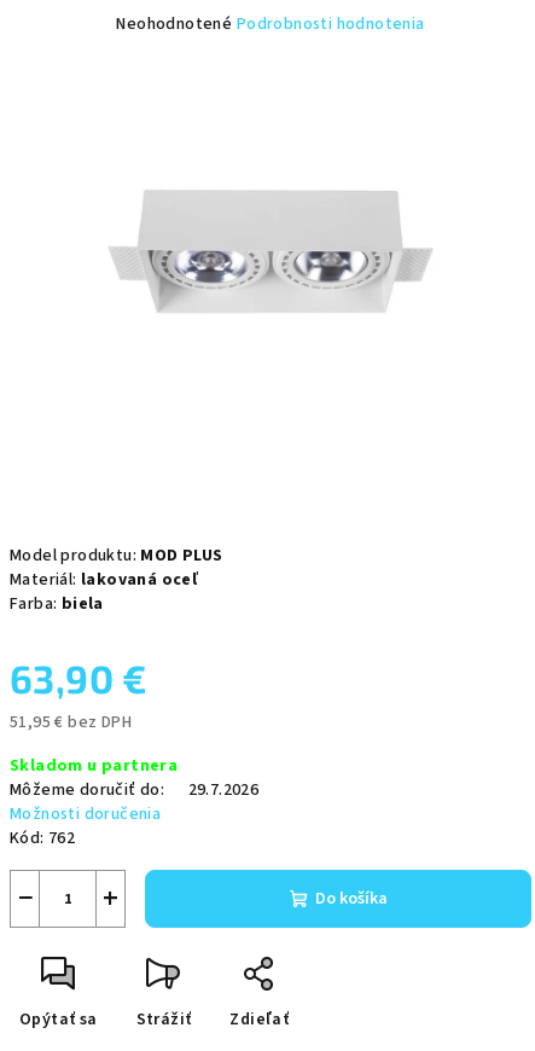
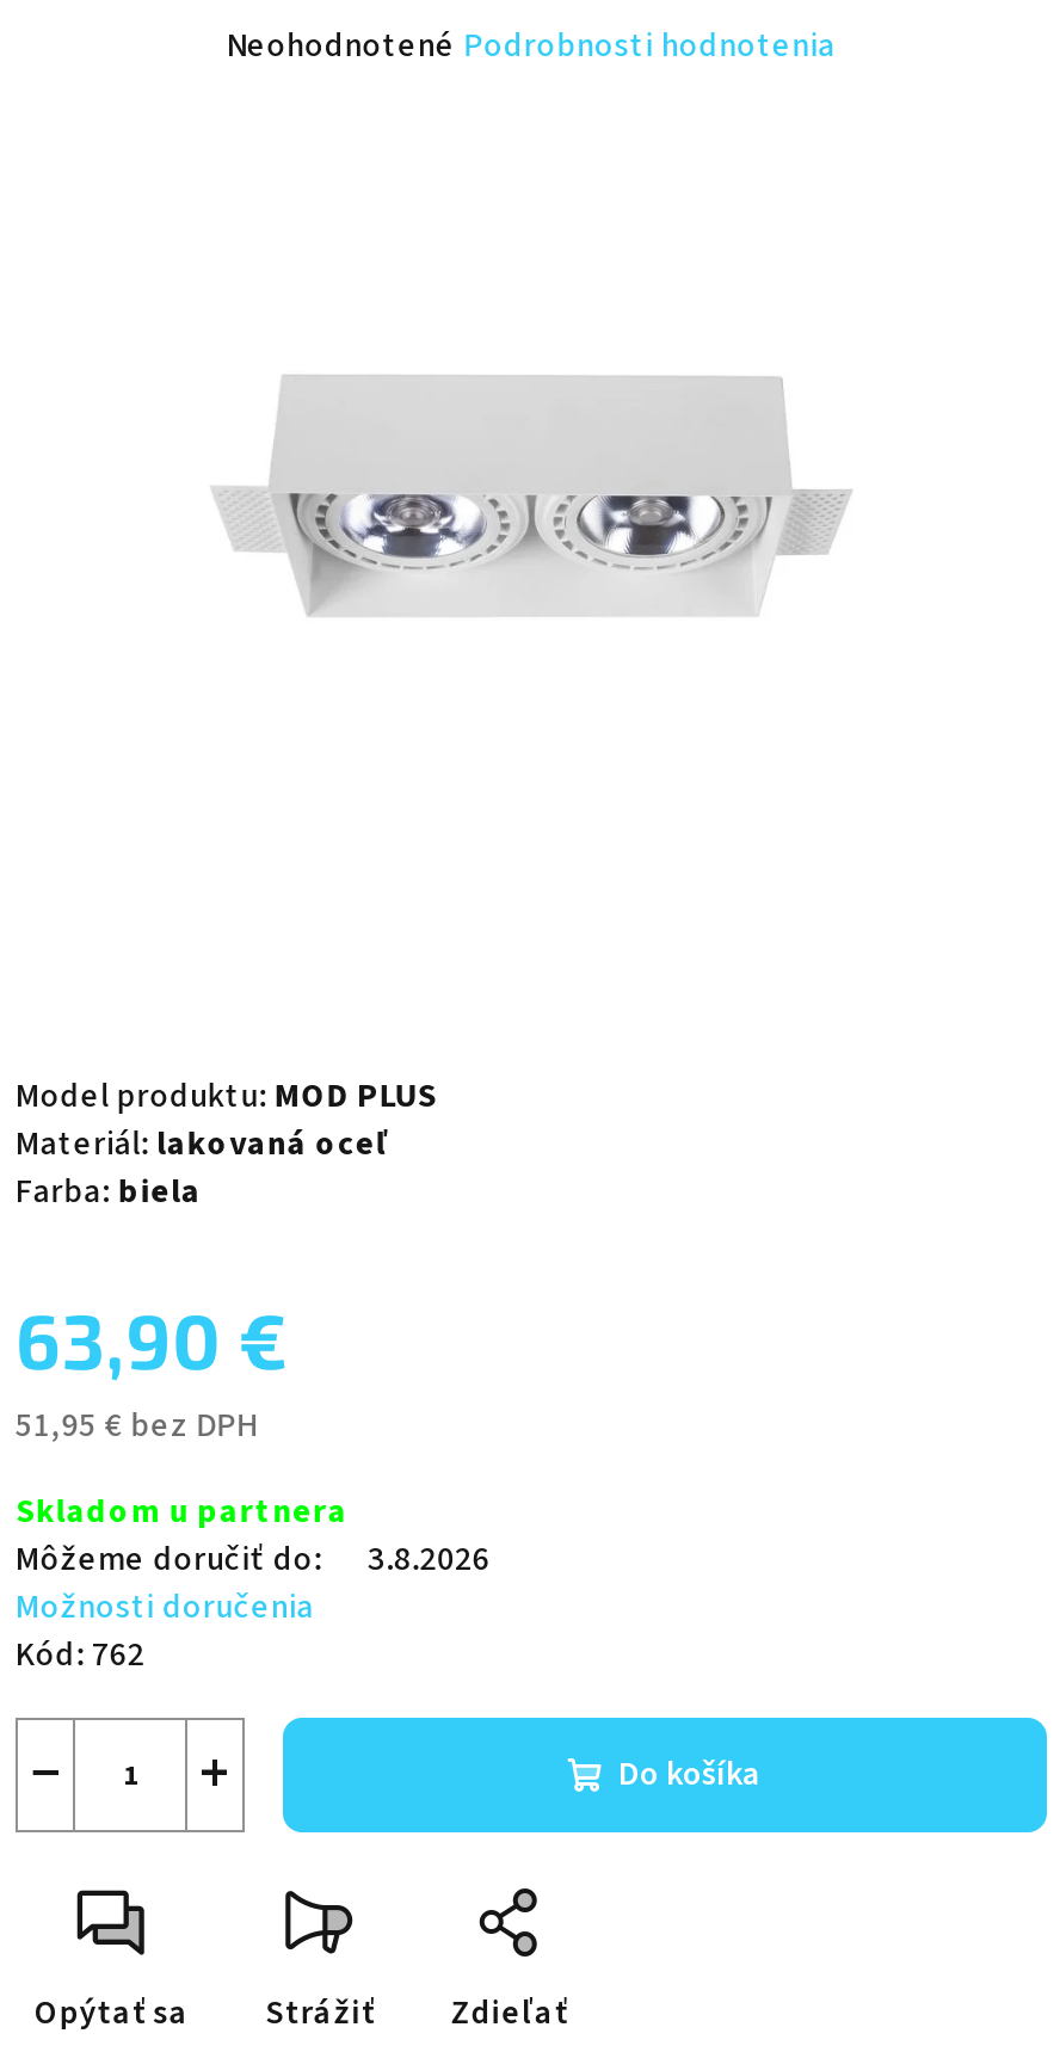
[10,778,259,802] Môžeme doručiť do: 29.7.2026 -> [16,1536,490,1584] Môžeme doručiť do: 3.8.2026

